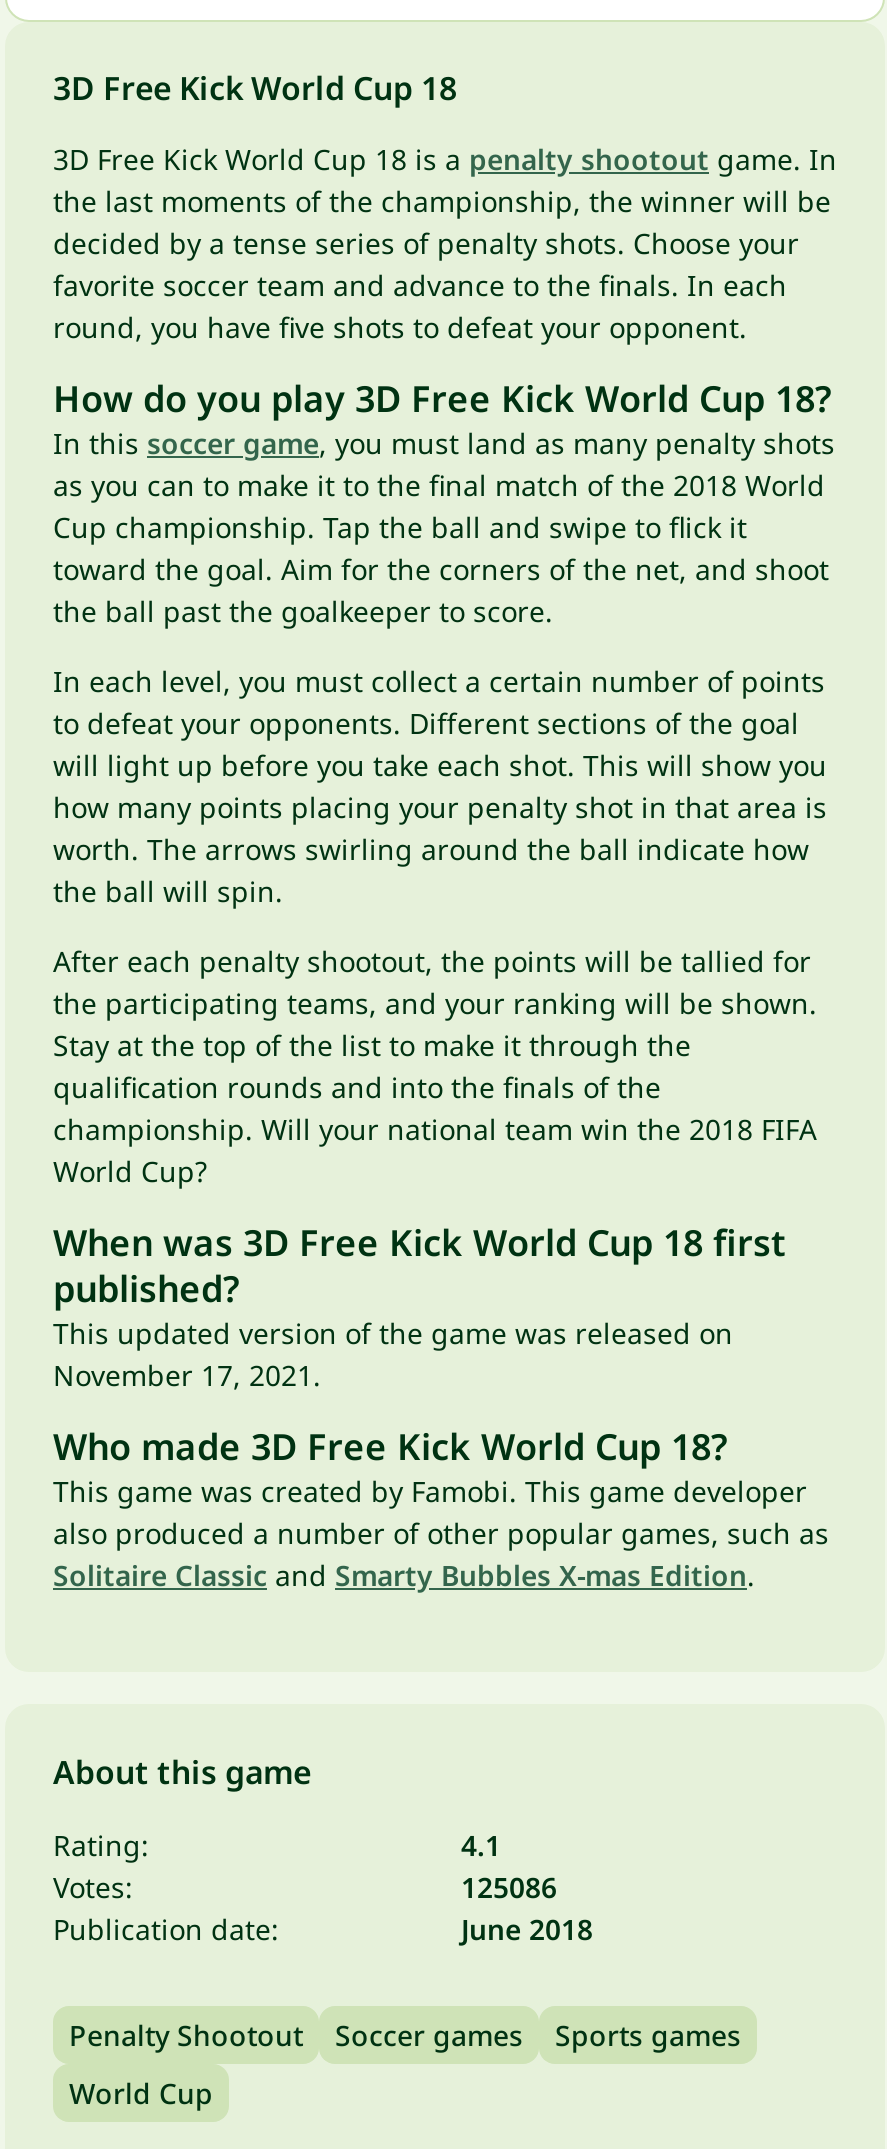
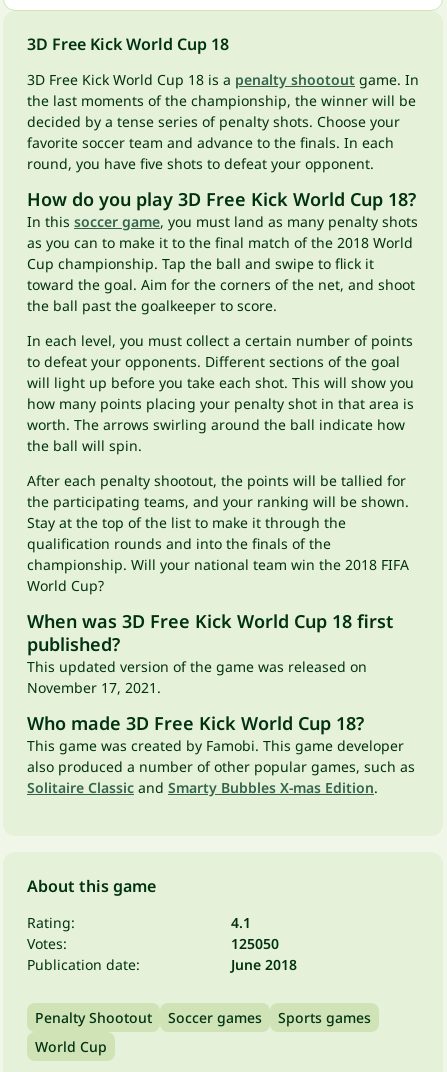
[461,1868,557,1906] 125086 -> [231,934,279,953] 125050

